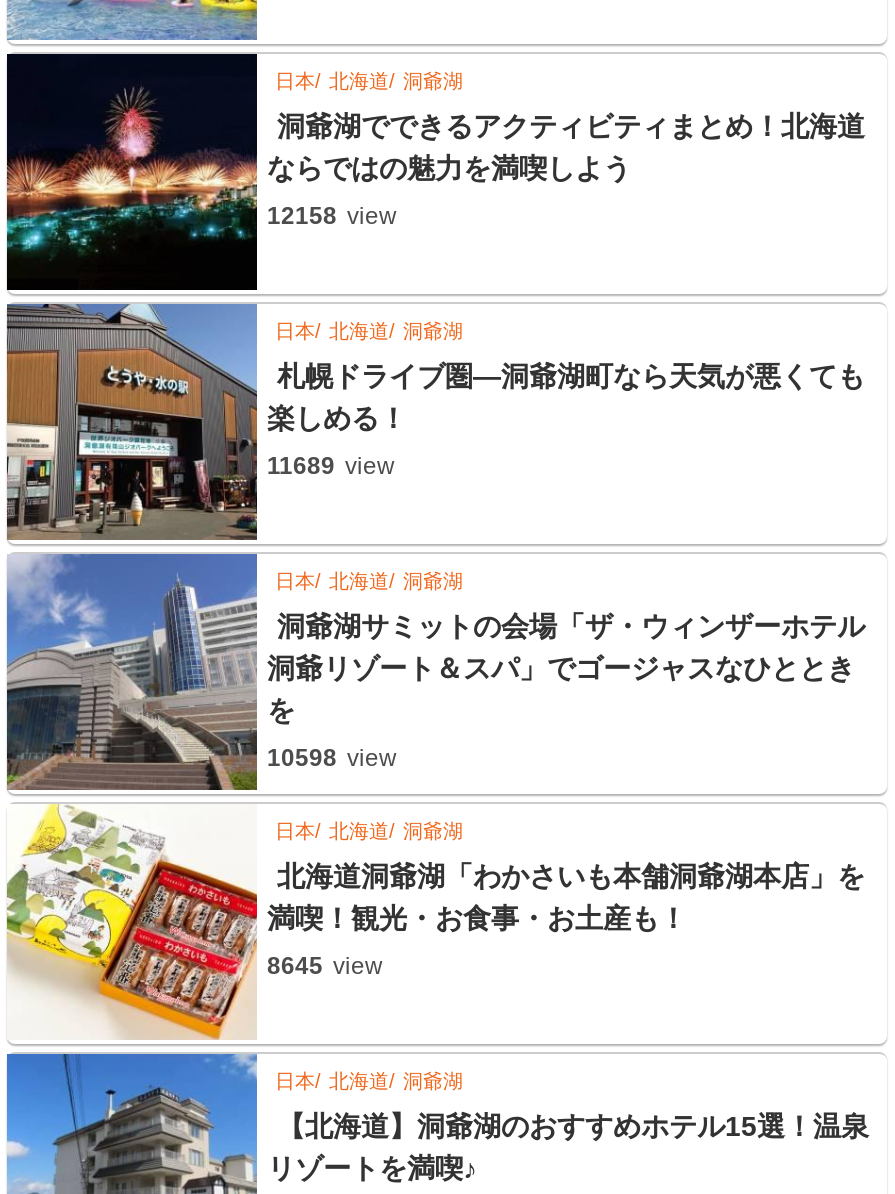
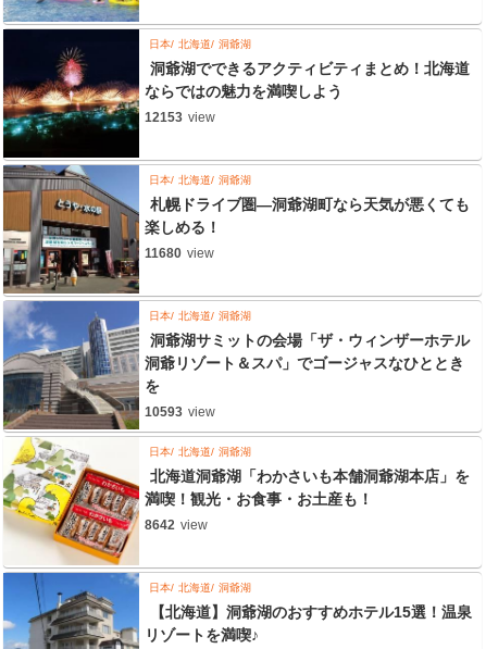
[267,202,397,230] 12158 view -> [145,110,215,125] 12153 view
[267,452,395,480] 11689 view -> [145,245,214,261] 11680 view
[267,744,397,772] 10598 view -> [145,404,215,419] 10593 view
[267,952,383,980] 8645 view -> [145,517,208,532] 8642 view

